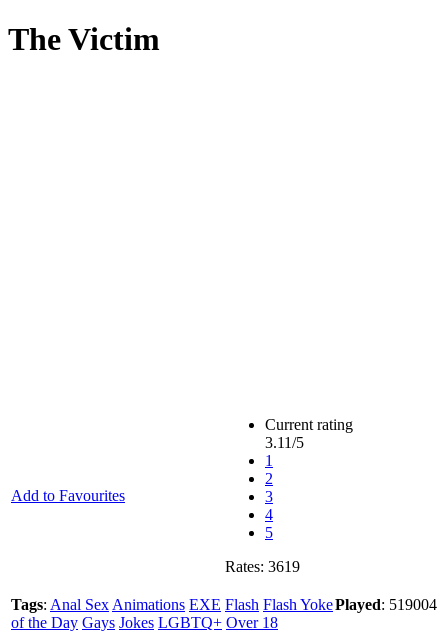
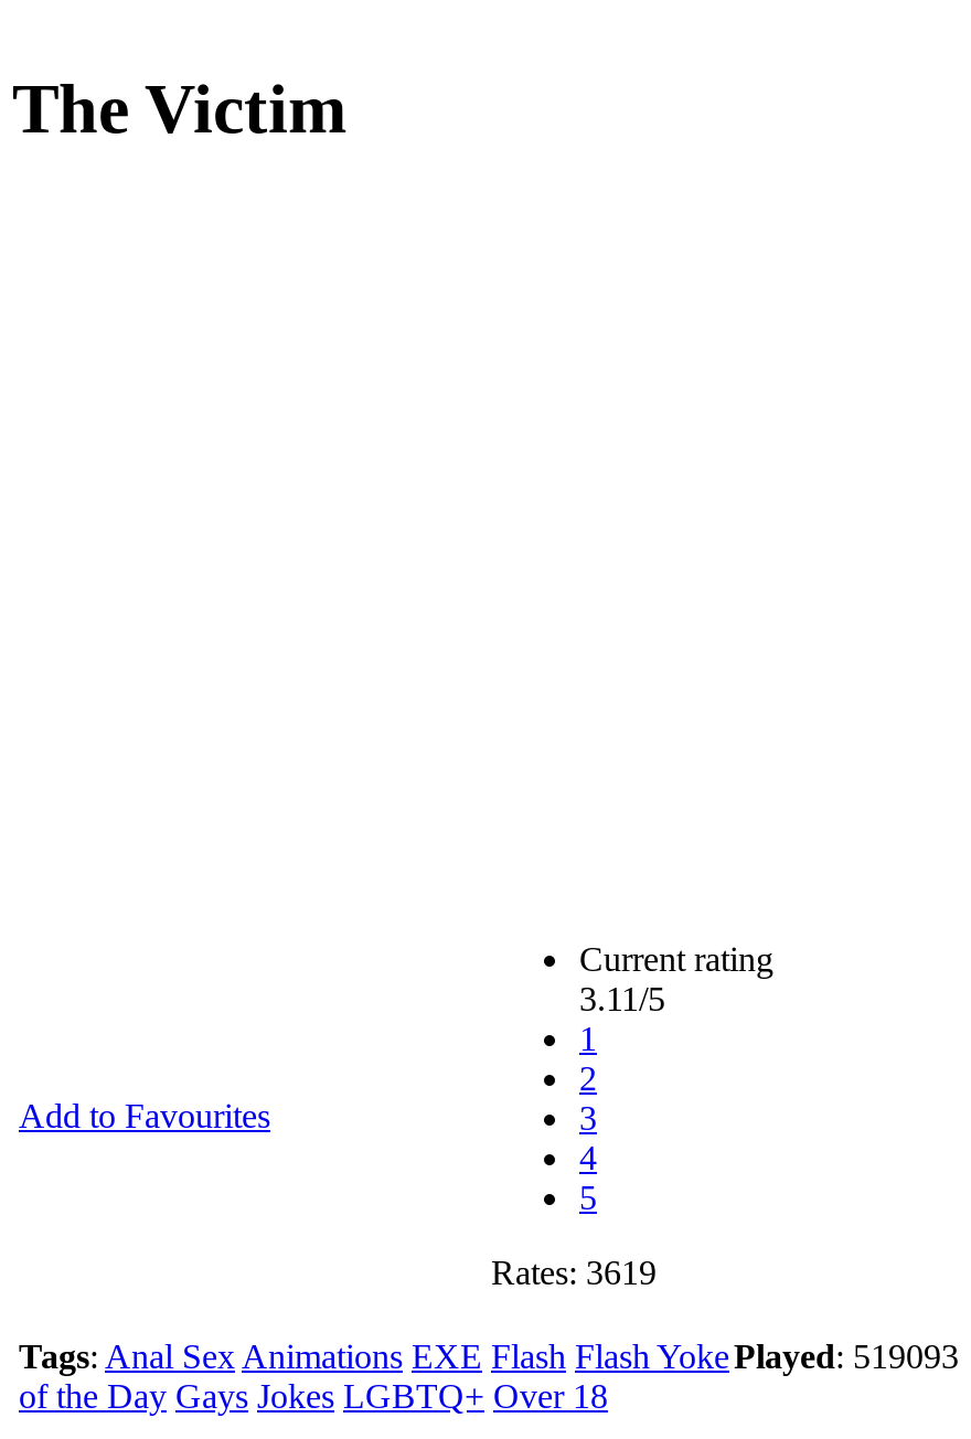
[11,596,437,613] Tags: Anal Sex Animations EXE Flash Flash Yoke Played: 519004 -> [19,1337,959,1375] Tags: Anal Sex Animations EXE Flash Flash Yoke Played: 519093

